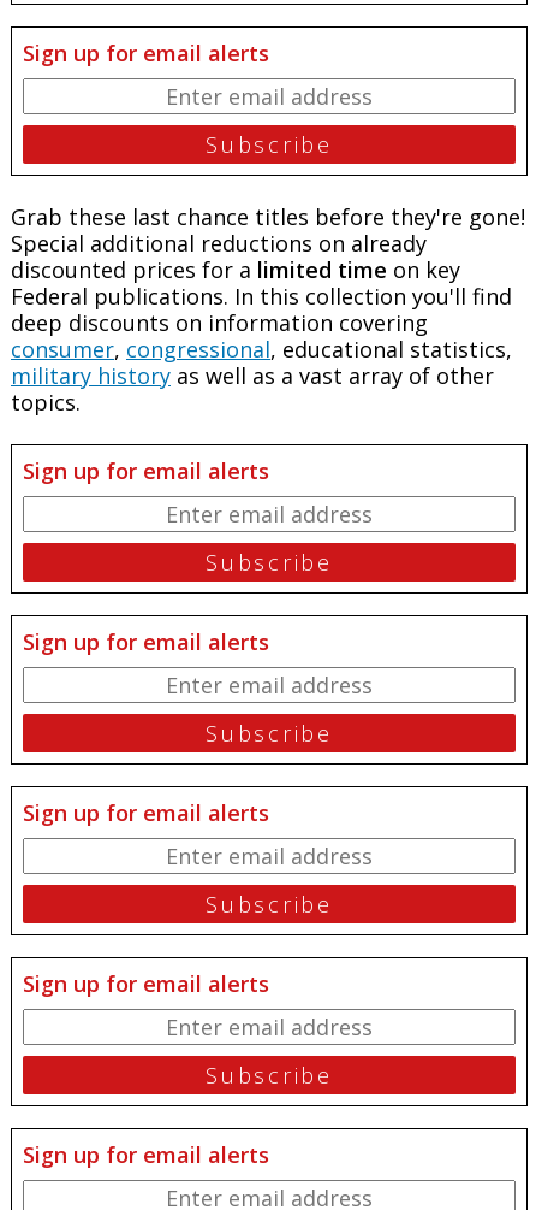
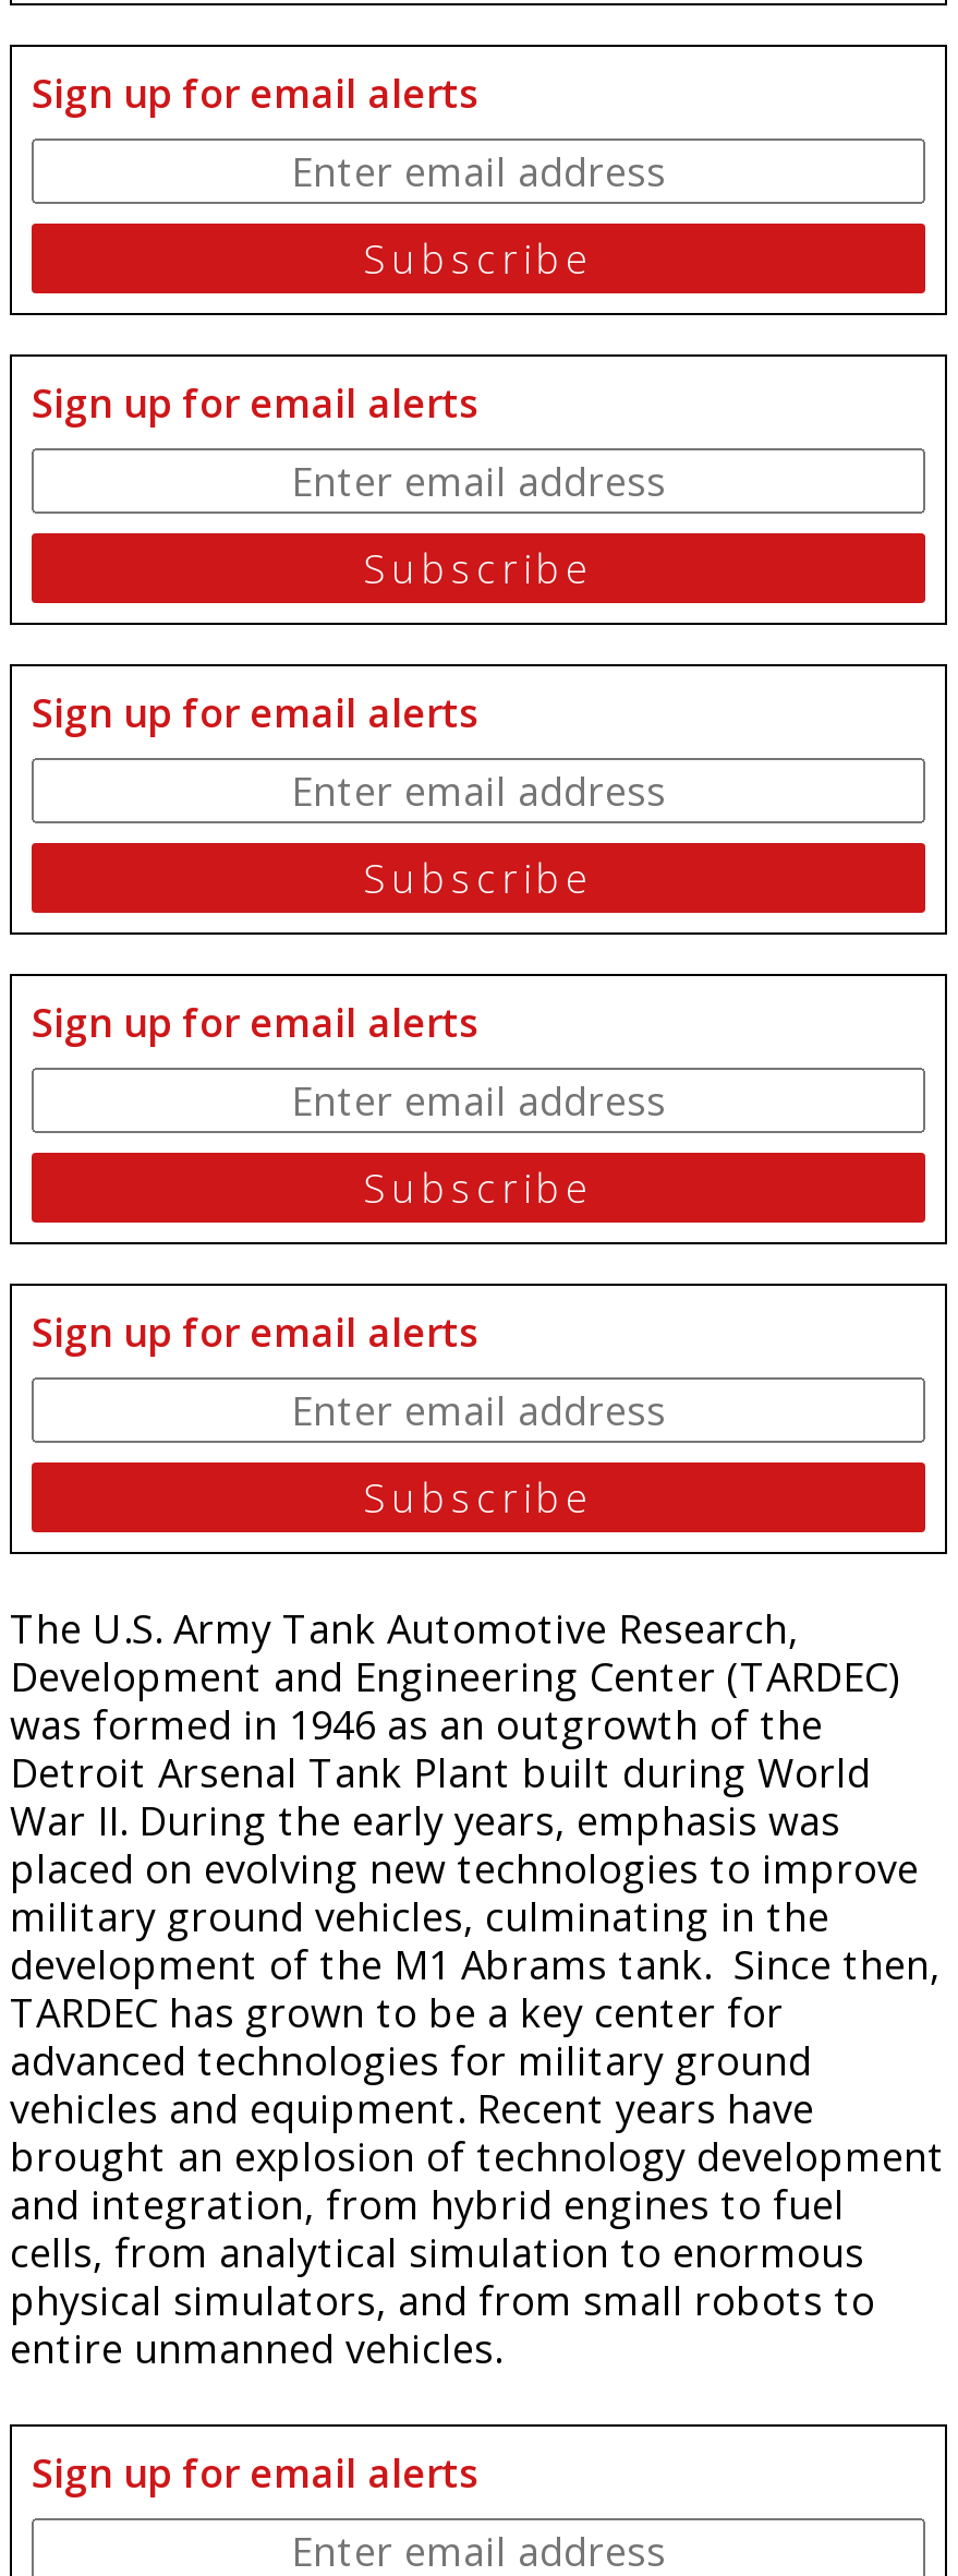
[11,202,525,416] Grab these last chance titles before they're gone! | Special additional reductions on already | discounted prices for a limited time on key | Federal publications. In this collection you'll find | deep discounts on information covering | consumer, congressional, educational statistics, | military historyas well as a vast array of other | topics. -> none
moved [23,456,269,998] -> [32,376,478,1358]: Sign up for email alerts | Sign up for email alerts | Sign up for email alerts | Sign up for email alerts
none -> [10,1601,945,2373] The U.S. Army Tank Automotive Research, | Development and Engineering Center (TARDEC) | was formed in 1946 as an outgrowth of the | Detroit Arsenal Tank Plant built during World | War II. During the early years, emphasis was | placed on evolving new technologies to improve | military ground vehicles, culminating in the | development of the M1 Abrams tank. Since then, | TARDEC has grown to be a key center for | advanced technologies for military ground | vehicles and equipment. Recent years have | brought an explosion of technology development | and integration, from hybrid engines to fuel | cells, from analytical simulation to enormous | physical simulators, and from small robots to | entire unmanned vehicles.

